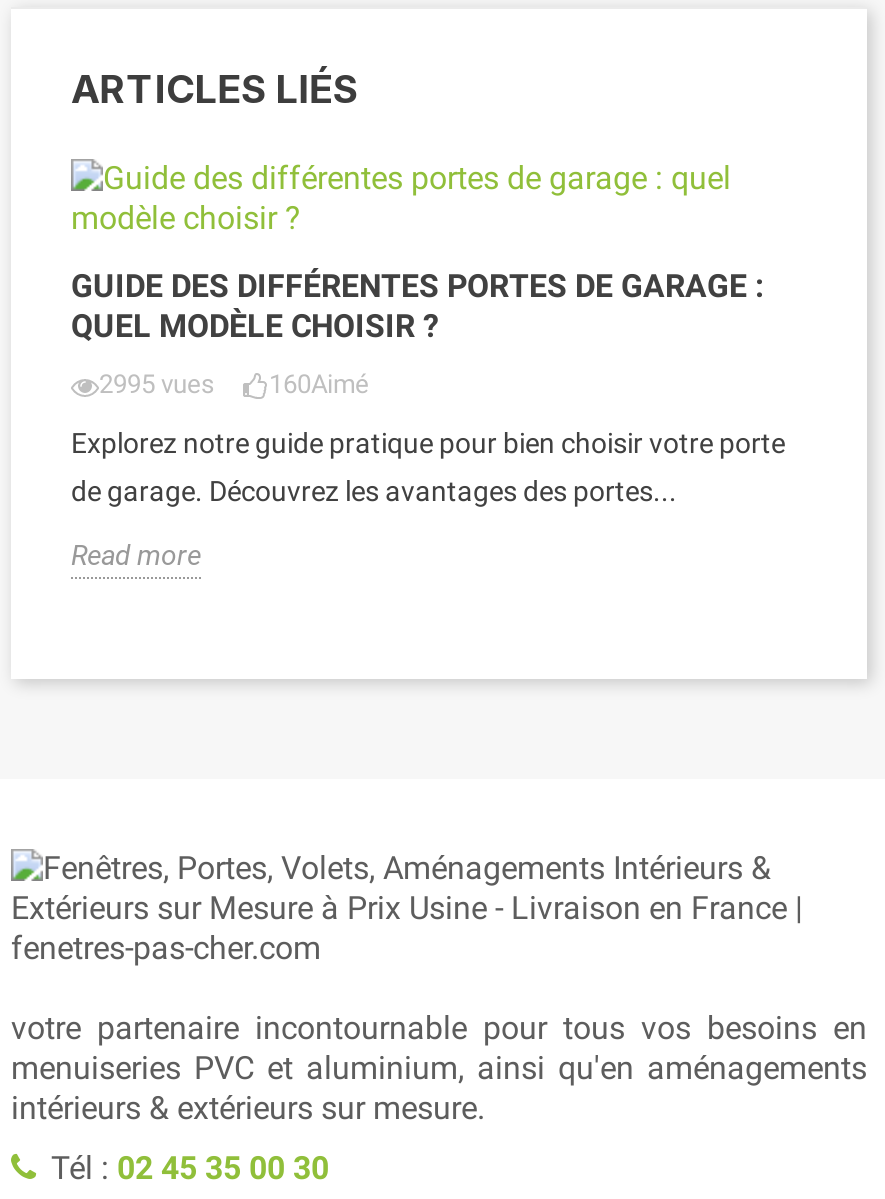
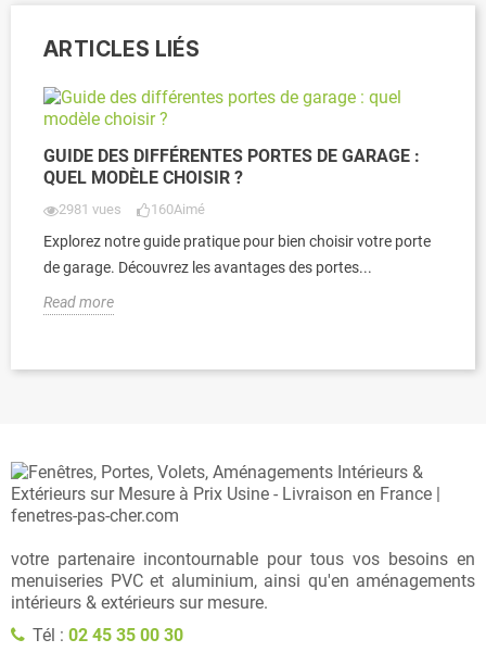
[99,370,369,400] 2995 vues 160Aimé -> [59,201,205,218] 2981 vues 160Aimé

